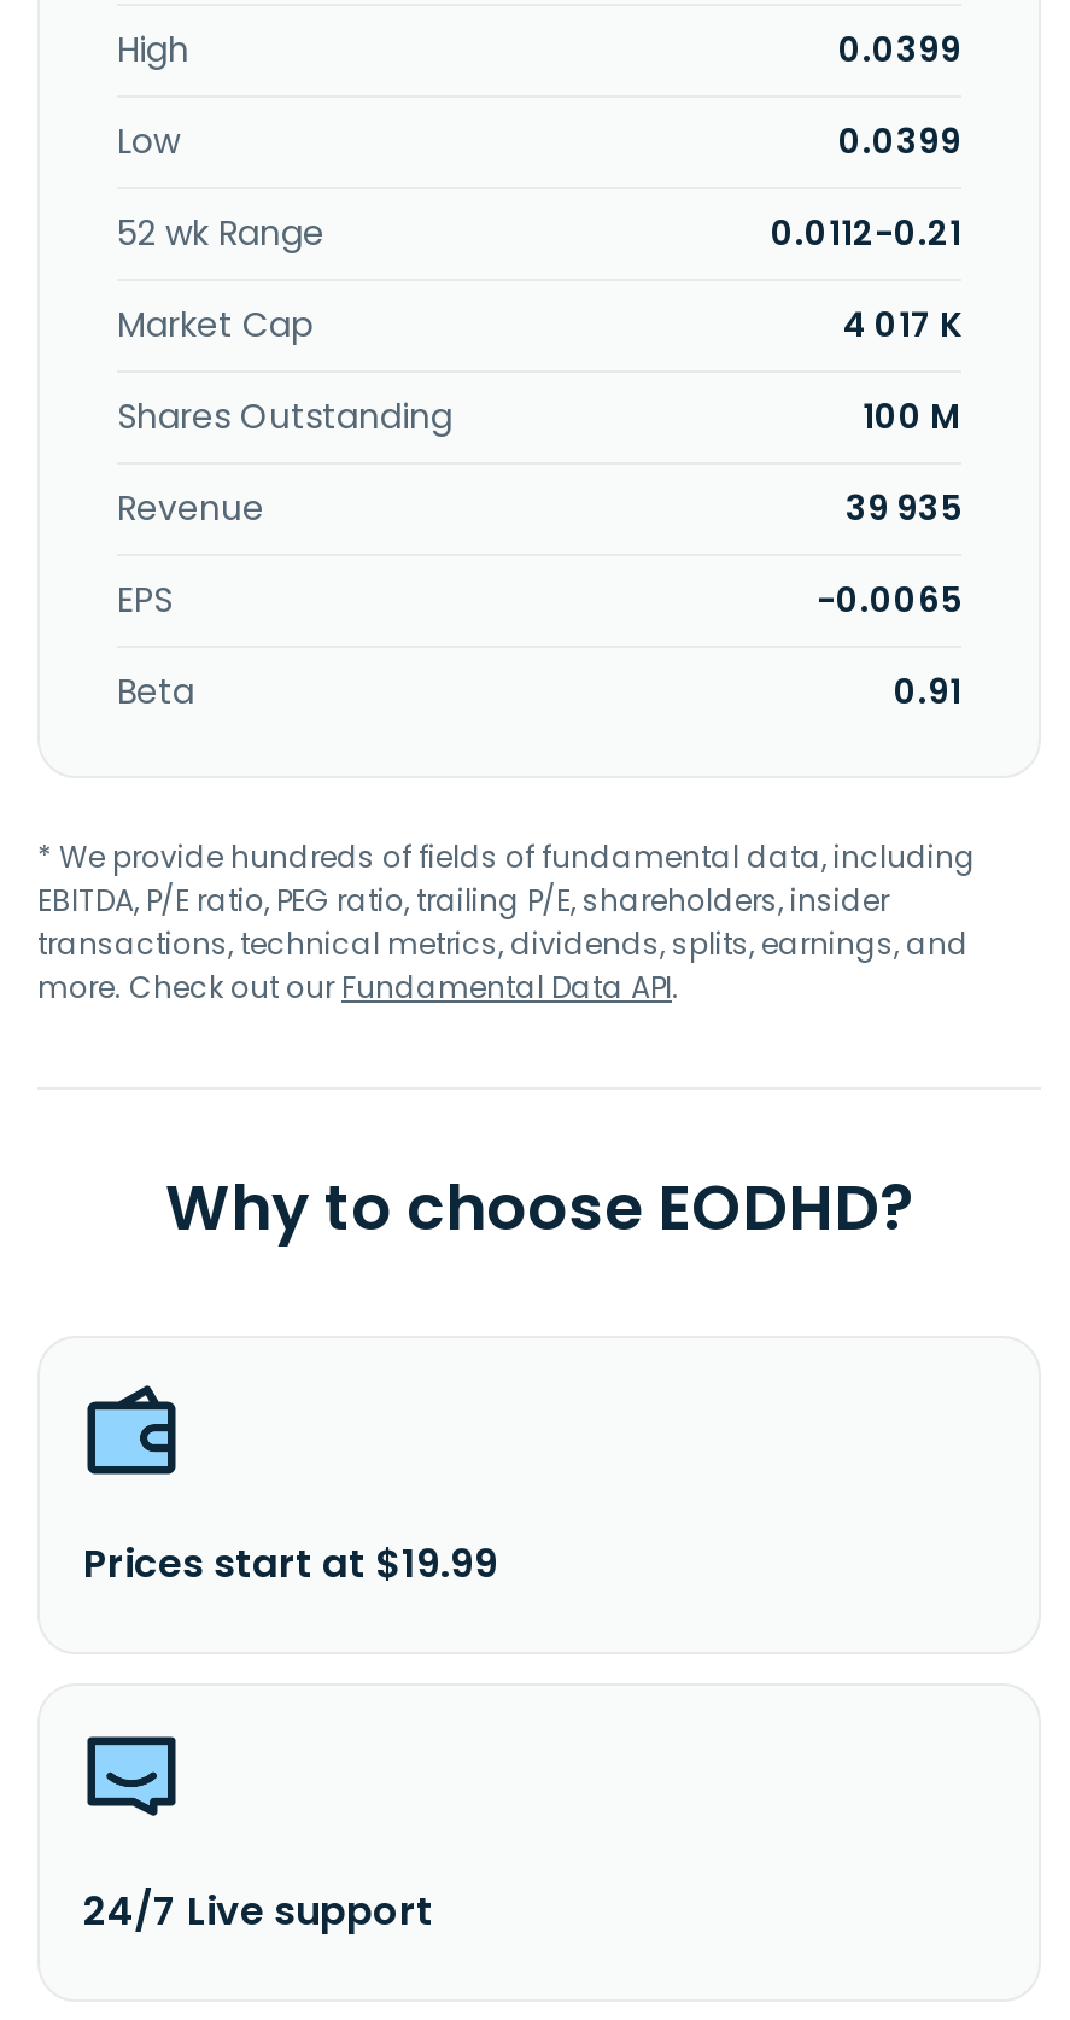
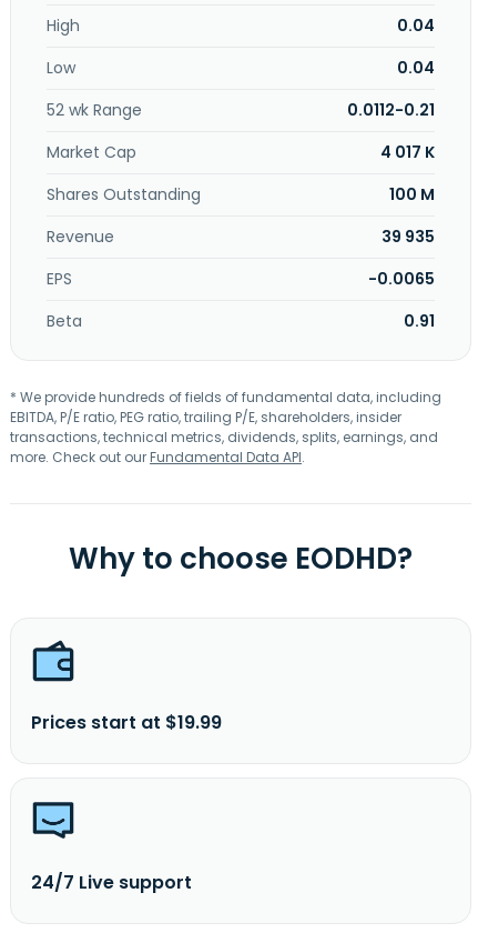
[838,25,961,74] 0.0399 -> [397,14,435,37] 0.04
[838,117,961,165] 0.0399 -> [397,57,435,79] 0.04

